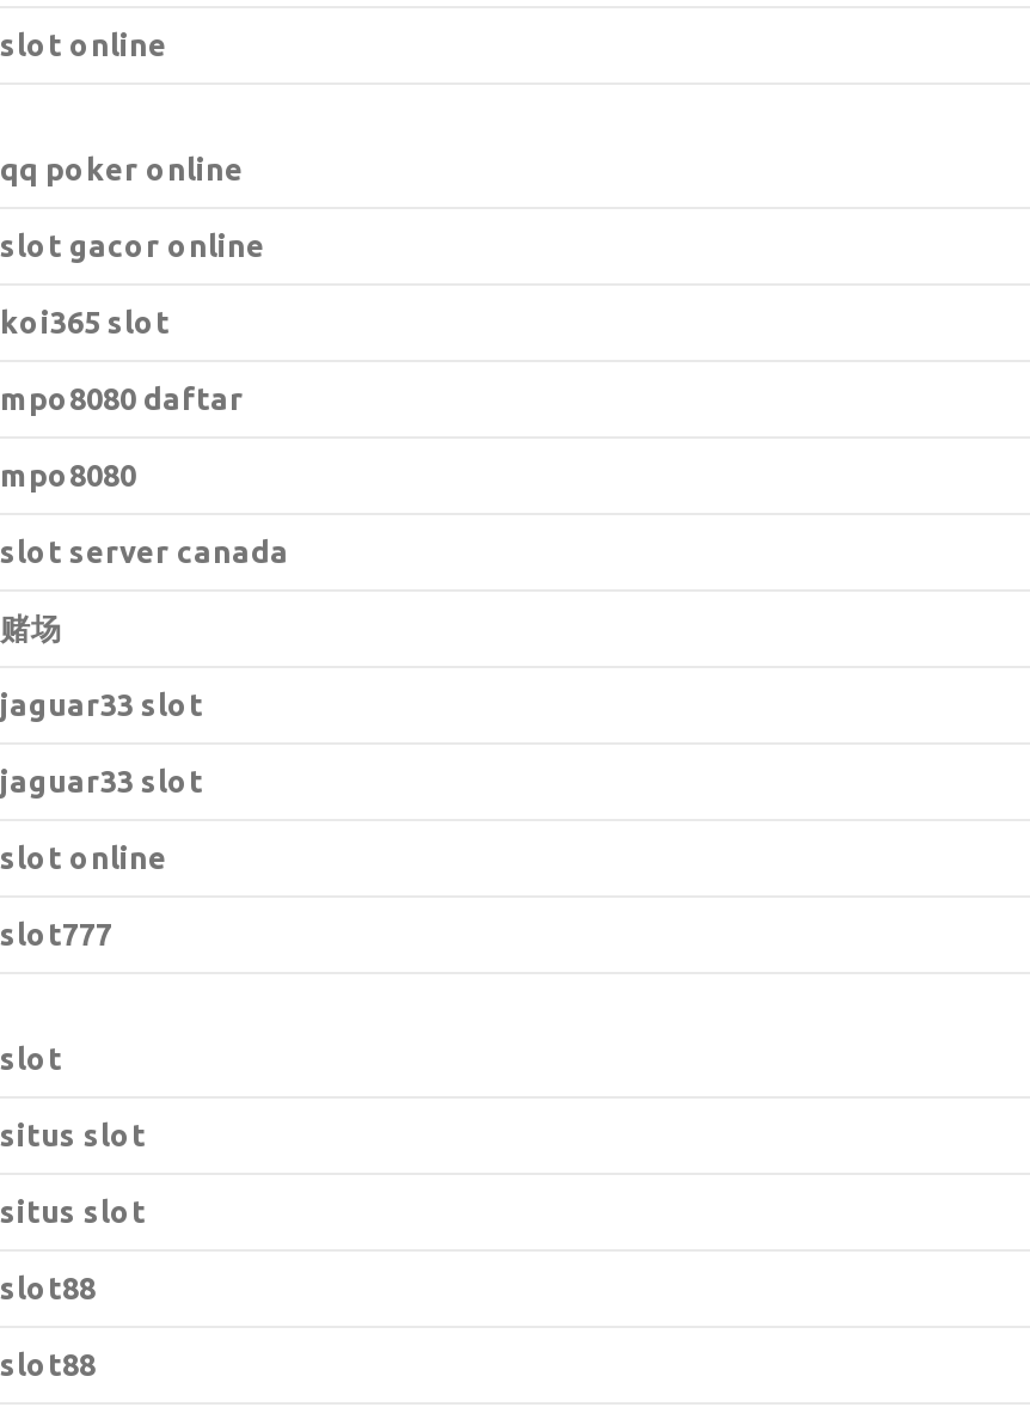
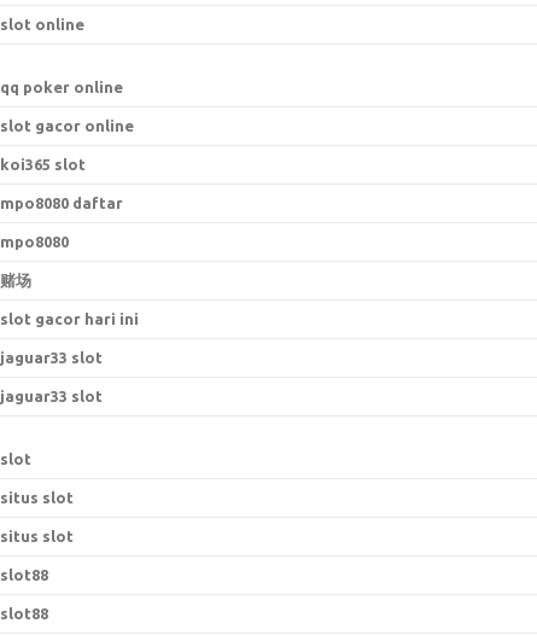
[0,534,289,568] slot server canada -> none
none -> [0,310,139,327] slot gacor hari ini
[0,840,167,950] slot online | slot777 -> none

